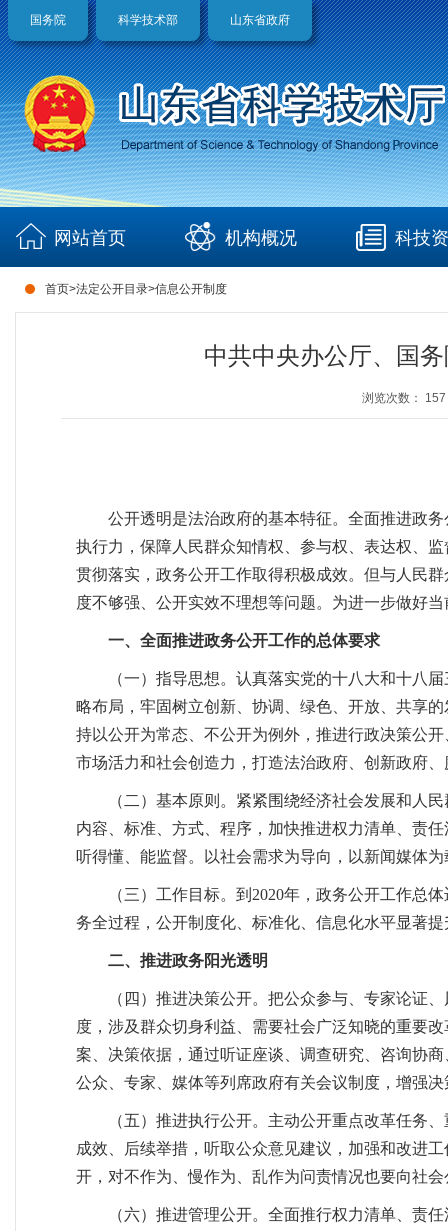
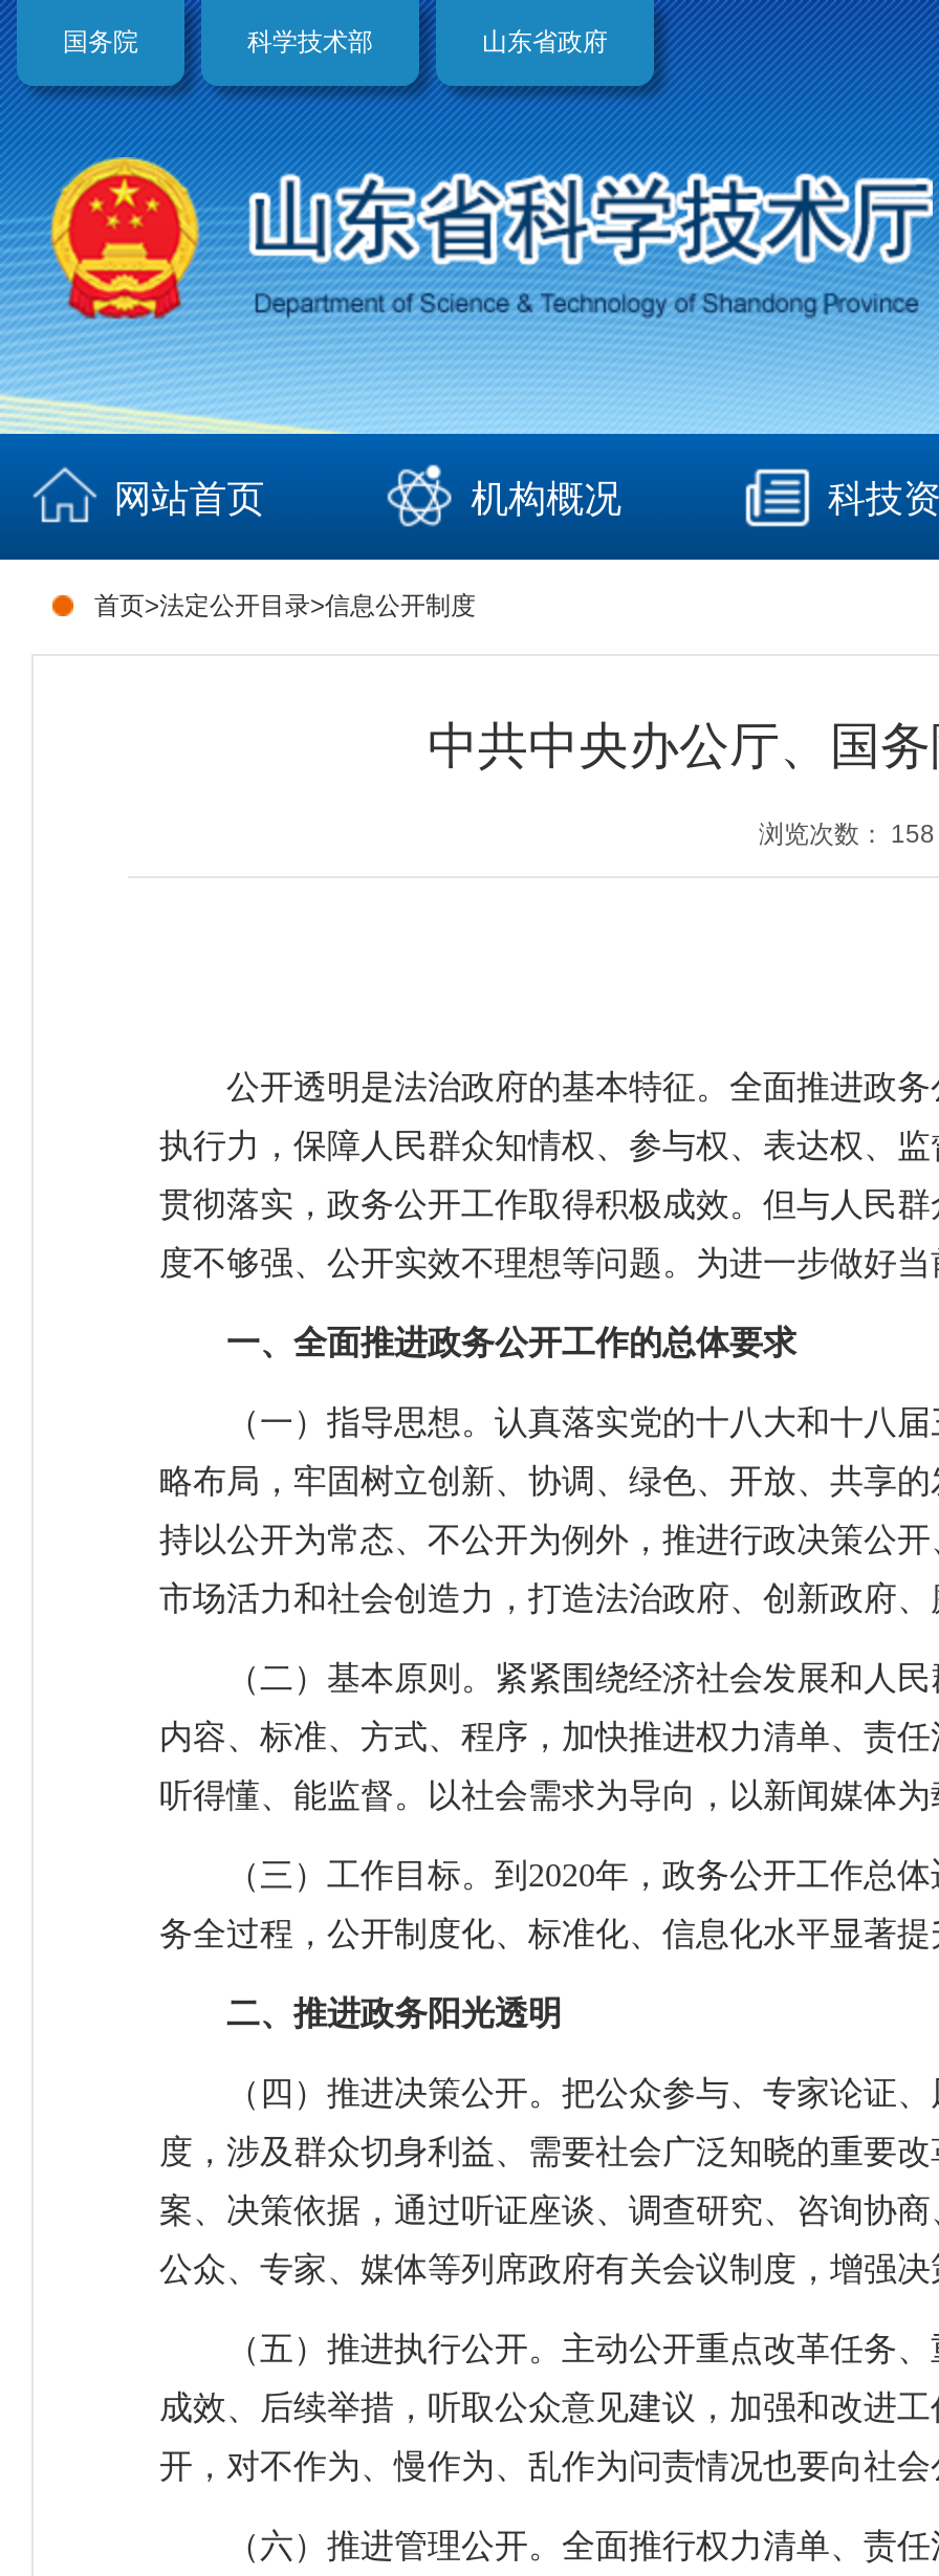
[362,391,446,405] 浏览次数：157 -> [759,820,935,849] 浏览次数：158

